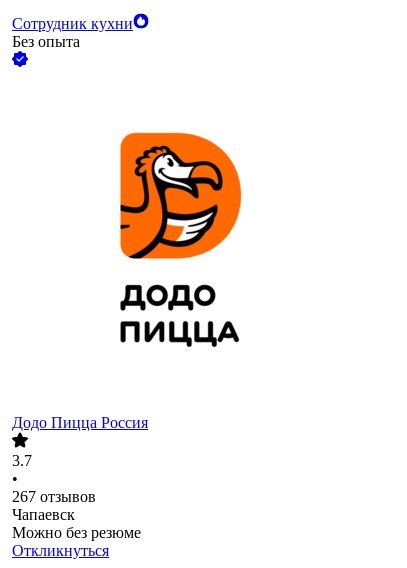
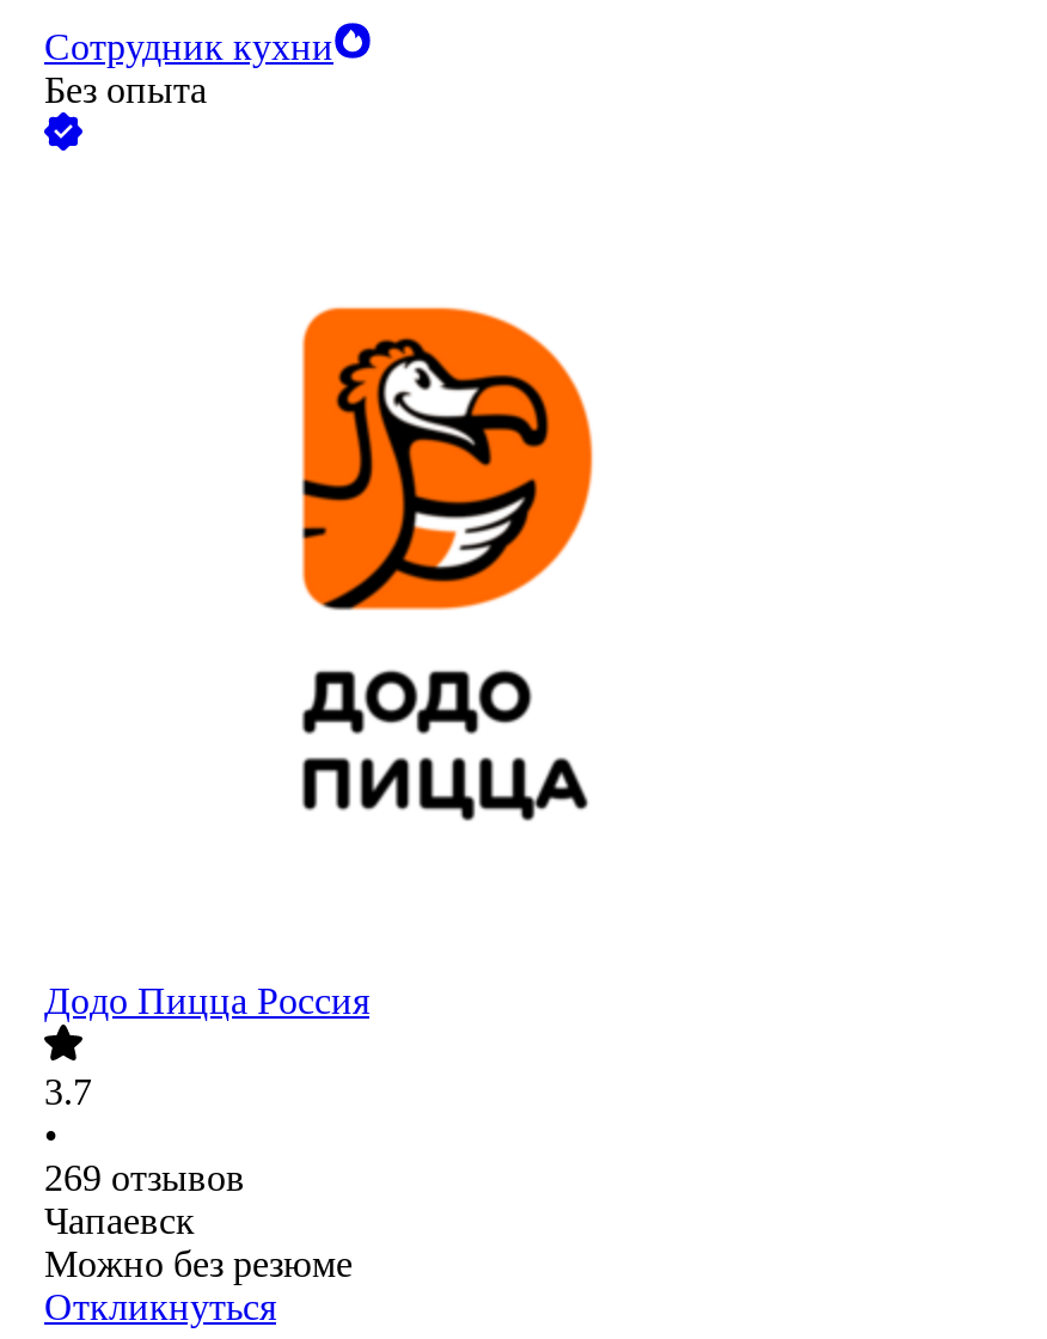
[12,488,96,505] 267 отзывов -> [44,1158,245,1199] 269 отзывов

